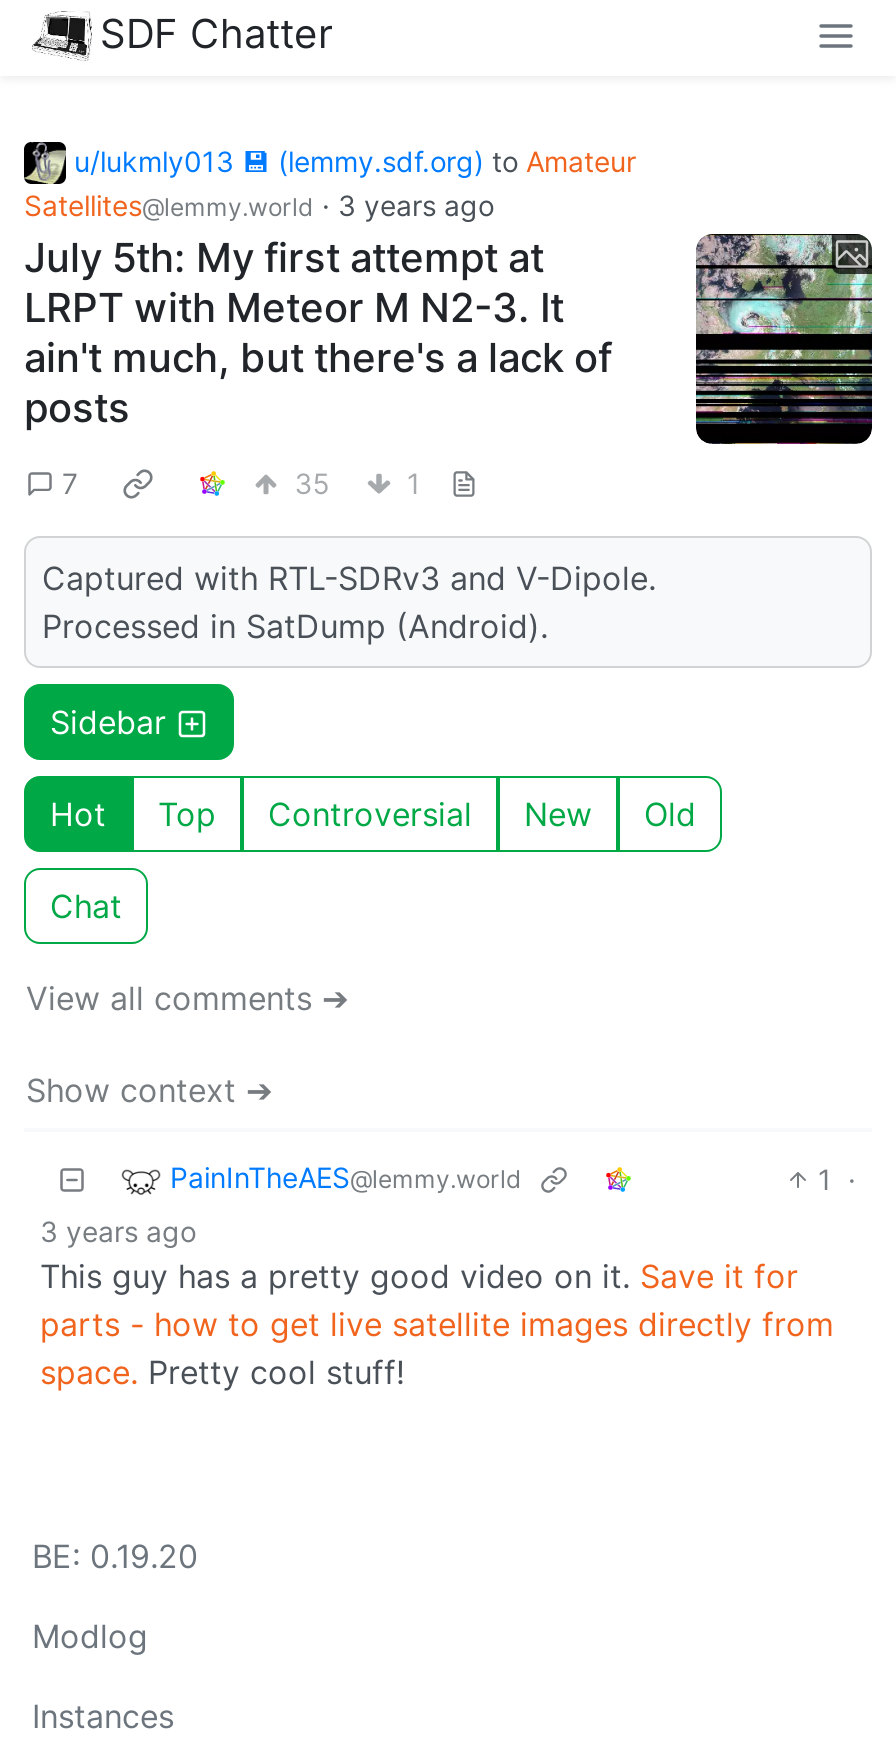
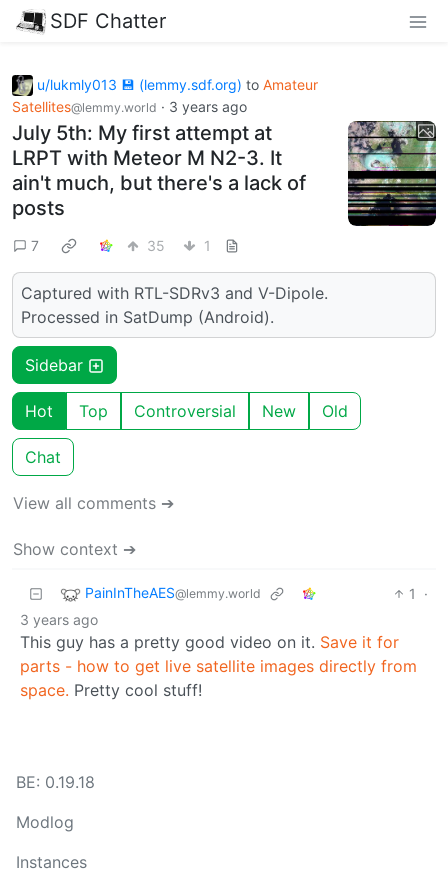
[32,1536,198,1576] BE: 0.19.20 -> [16,772,95,792] BE: 0.19.18

